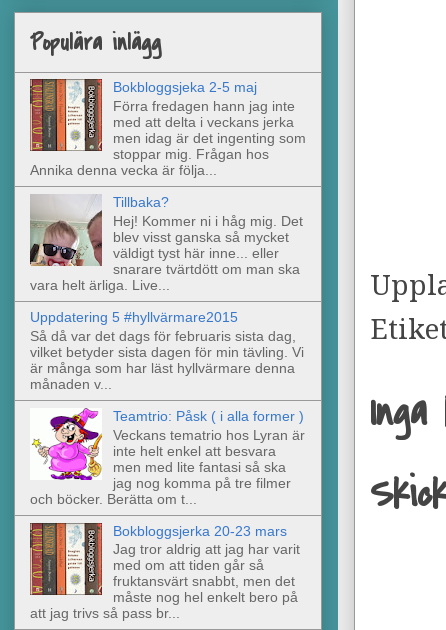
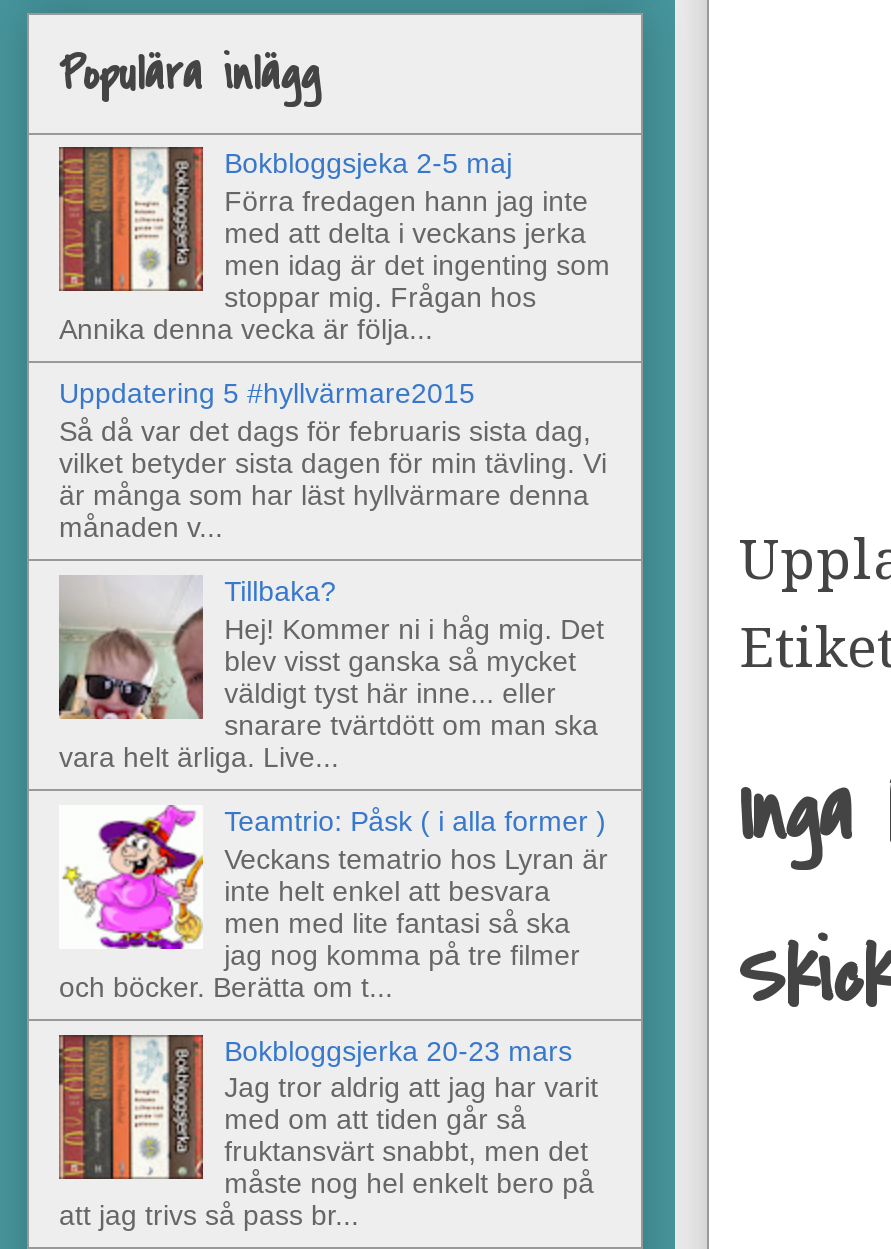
moved [29,194,303,293] -> [57,575,604,772]: [image] | Tillbaka? | Hej! Kommer ni i håg mig. Det | blev visst ganska så mycket | väldigt tyst här inne... eller | snarare tvärtdött om man ska | vara helt ärliga. Live...
moved [30,309,304,392] -> [59,377,607,543]: Uppdatering 5 #hyllvärmare2015 | Så då var det dags för februaris sista dag, | vilket betyder sista dagen för min tävling. Vi | är många som har läst hyllvärmare denna | månaden v...

